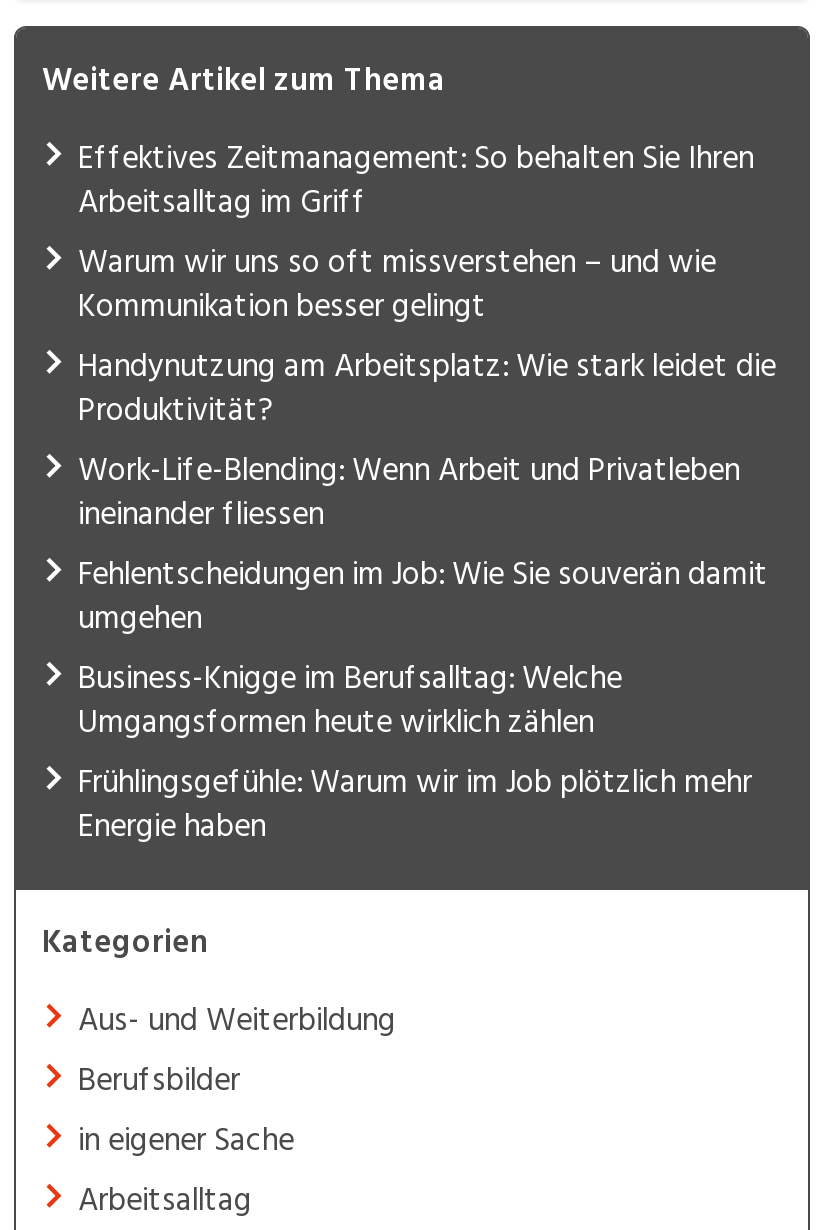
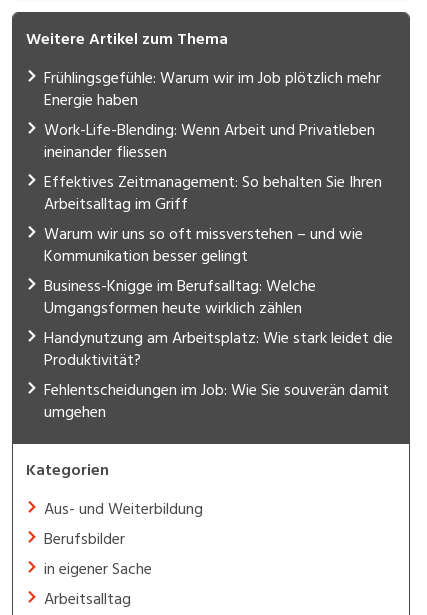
moved [78,131,754,331] -> [44,169,382,269]: Effektives Zeitmanagement: So behalten Sie Ihren | Arbeitsalltag im Griff | Warum wir uns so oft missverstehen – und wie | Kommunikation besser gelingt
moved [78,339,776,643] -> [44,325,393,425]: Handynutzung am Arbeitsplatz: Wie stark leidet die | Produktivität? | Fehlentscheidungen im Job: Wie Sie souverän damit | umgehen
moved [78,443,740,539] -> [44,117,375,165]: Work-Life-Blending: Wenn Arbeit und Privatleben | ineinander fliessen
moved [78,651,622,747] -> [44,273,316,321]: Business-Knigge im Berufsalltag: Welche | Umgangsformen heute wirklich zählen
moved [78,755,752,851] -> [44,65,381,113]: Frühlingsgefühle: Warum wir im Job plötzlich mehr | Energie haben

